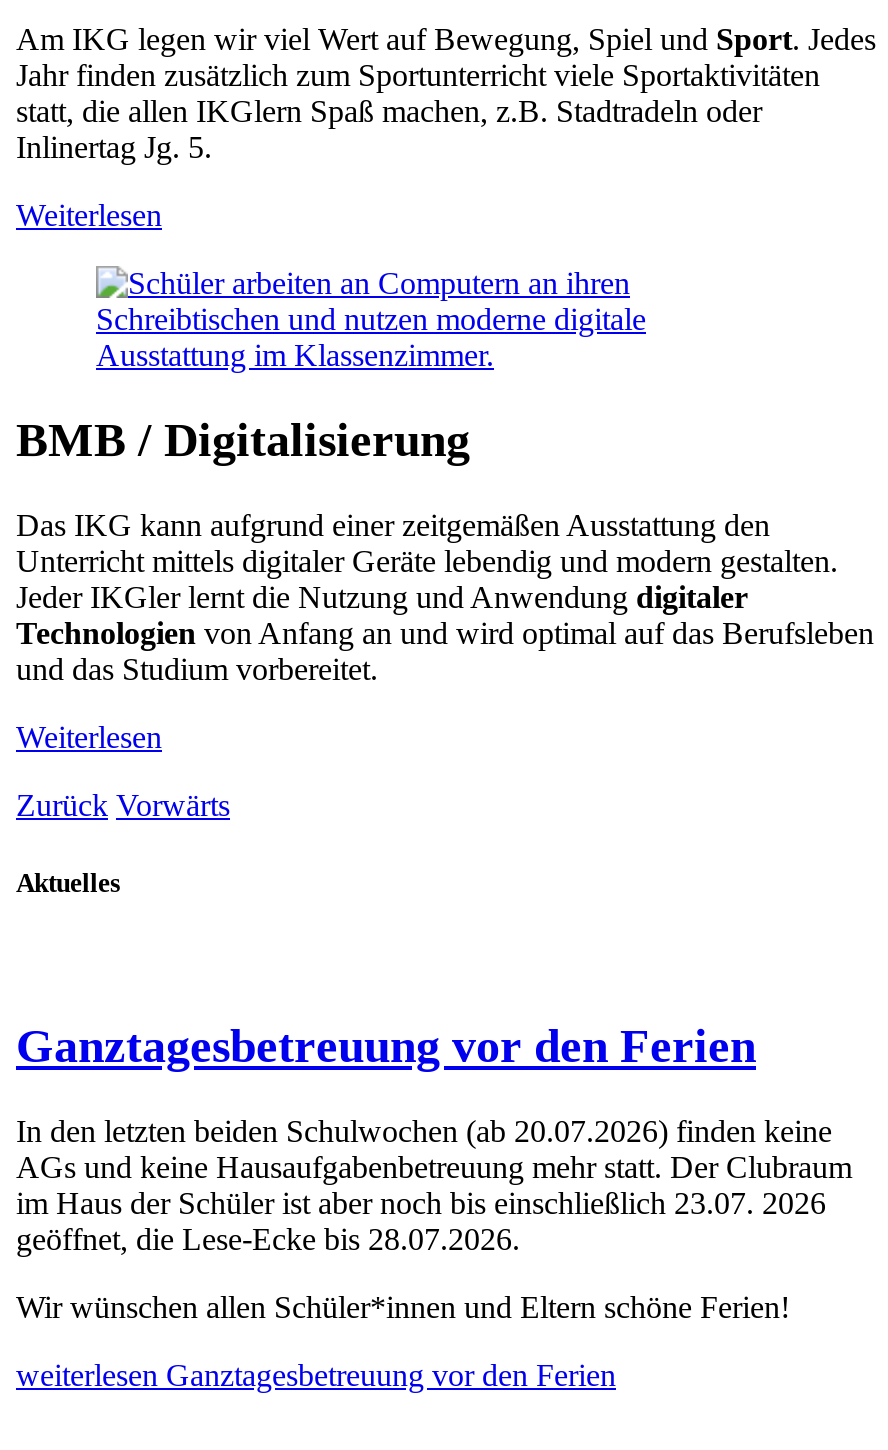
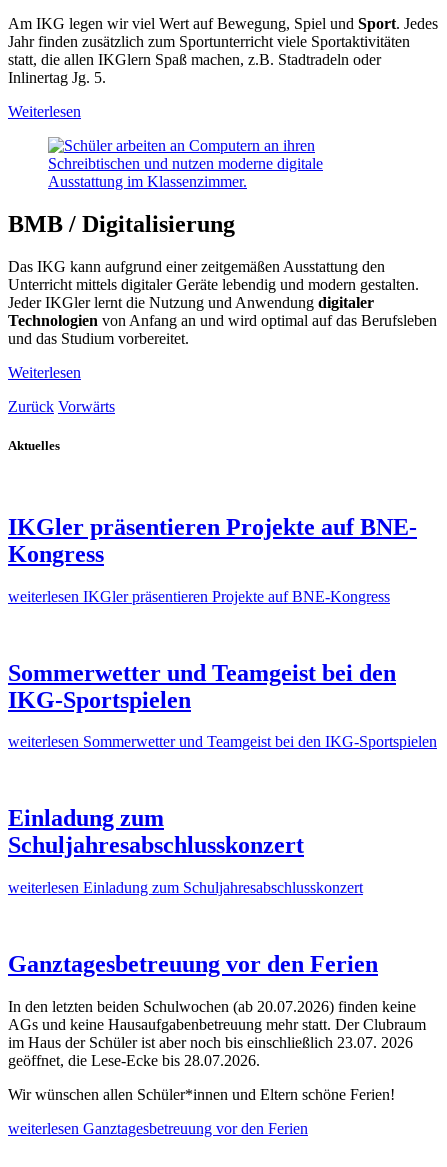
none -> [8,514,437,896] IKGler präsentieren Projekte auf BNE- | Kongress | weiterlesen IKGler präsentieren Projekte auf BNE-Kongress | Sommerwetter und Teamgeist bei den | IKG-Sportspielen | weiterlesen Sommerwetter und Teamgeist bei den IKG-Sportspielen | Einladung zum | Schuljahresabschlusskonzert | weiterlesen Einladung zum Schuljahresabschlusskonzert

